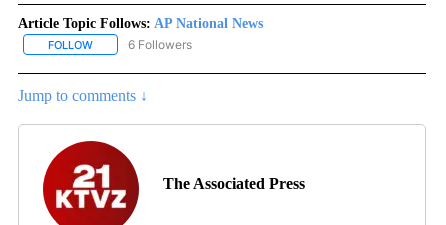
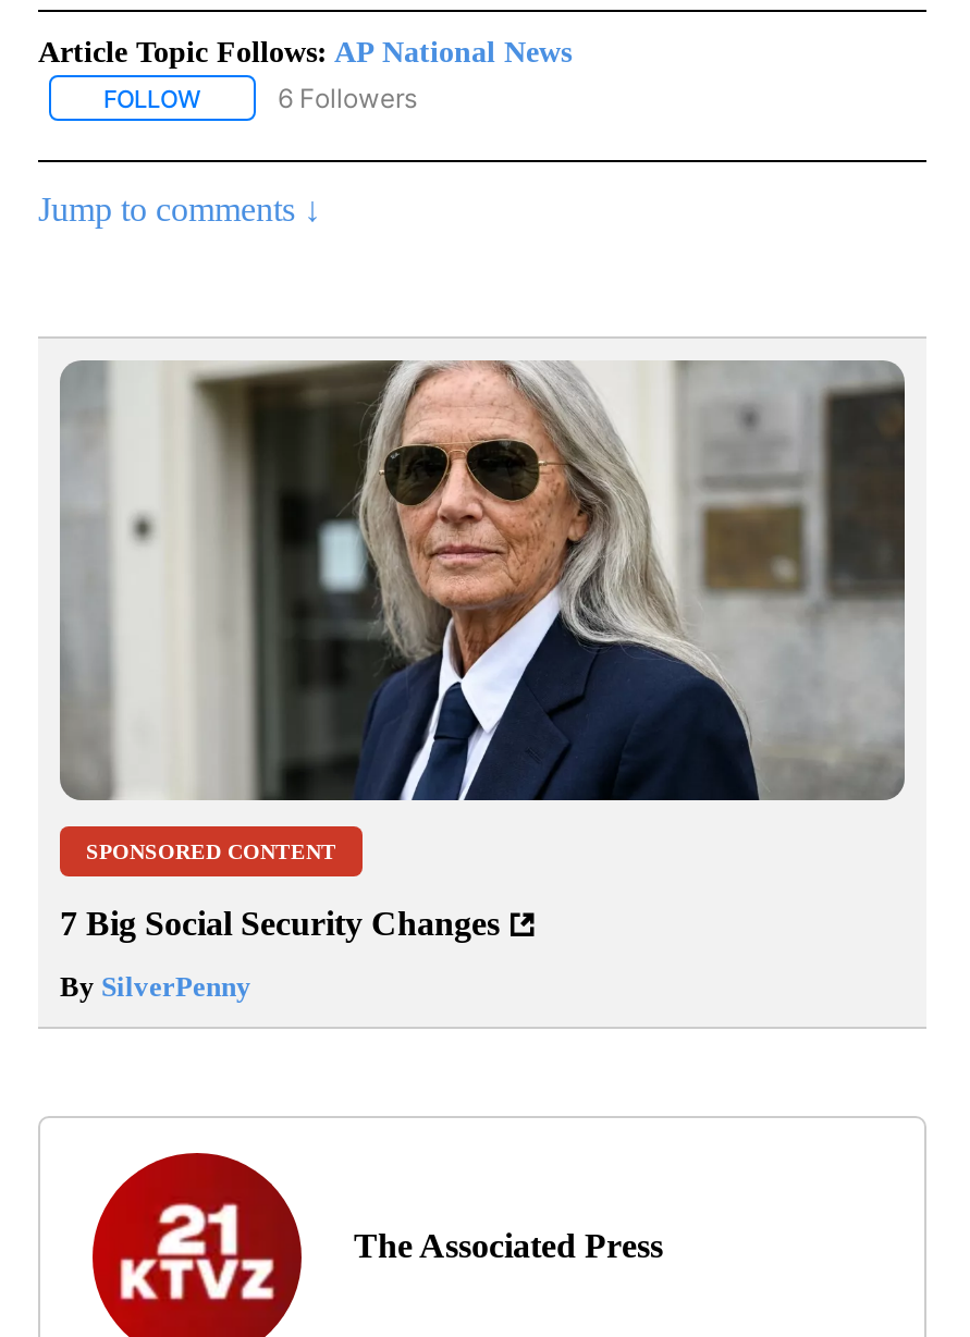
none -> [58,358,907,1004] [image] | SPONSORED CONTENT | 7 Big Social Security Changes | By SilverPenny

